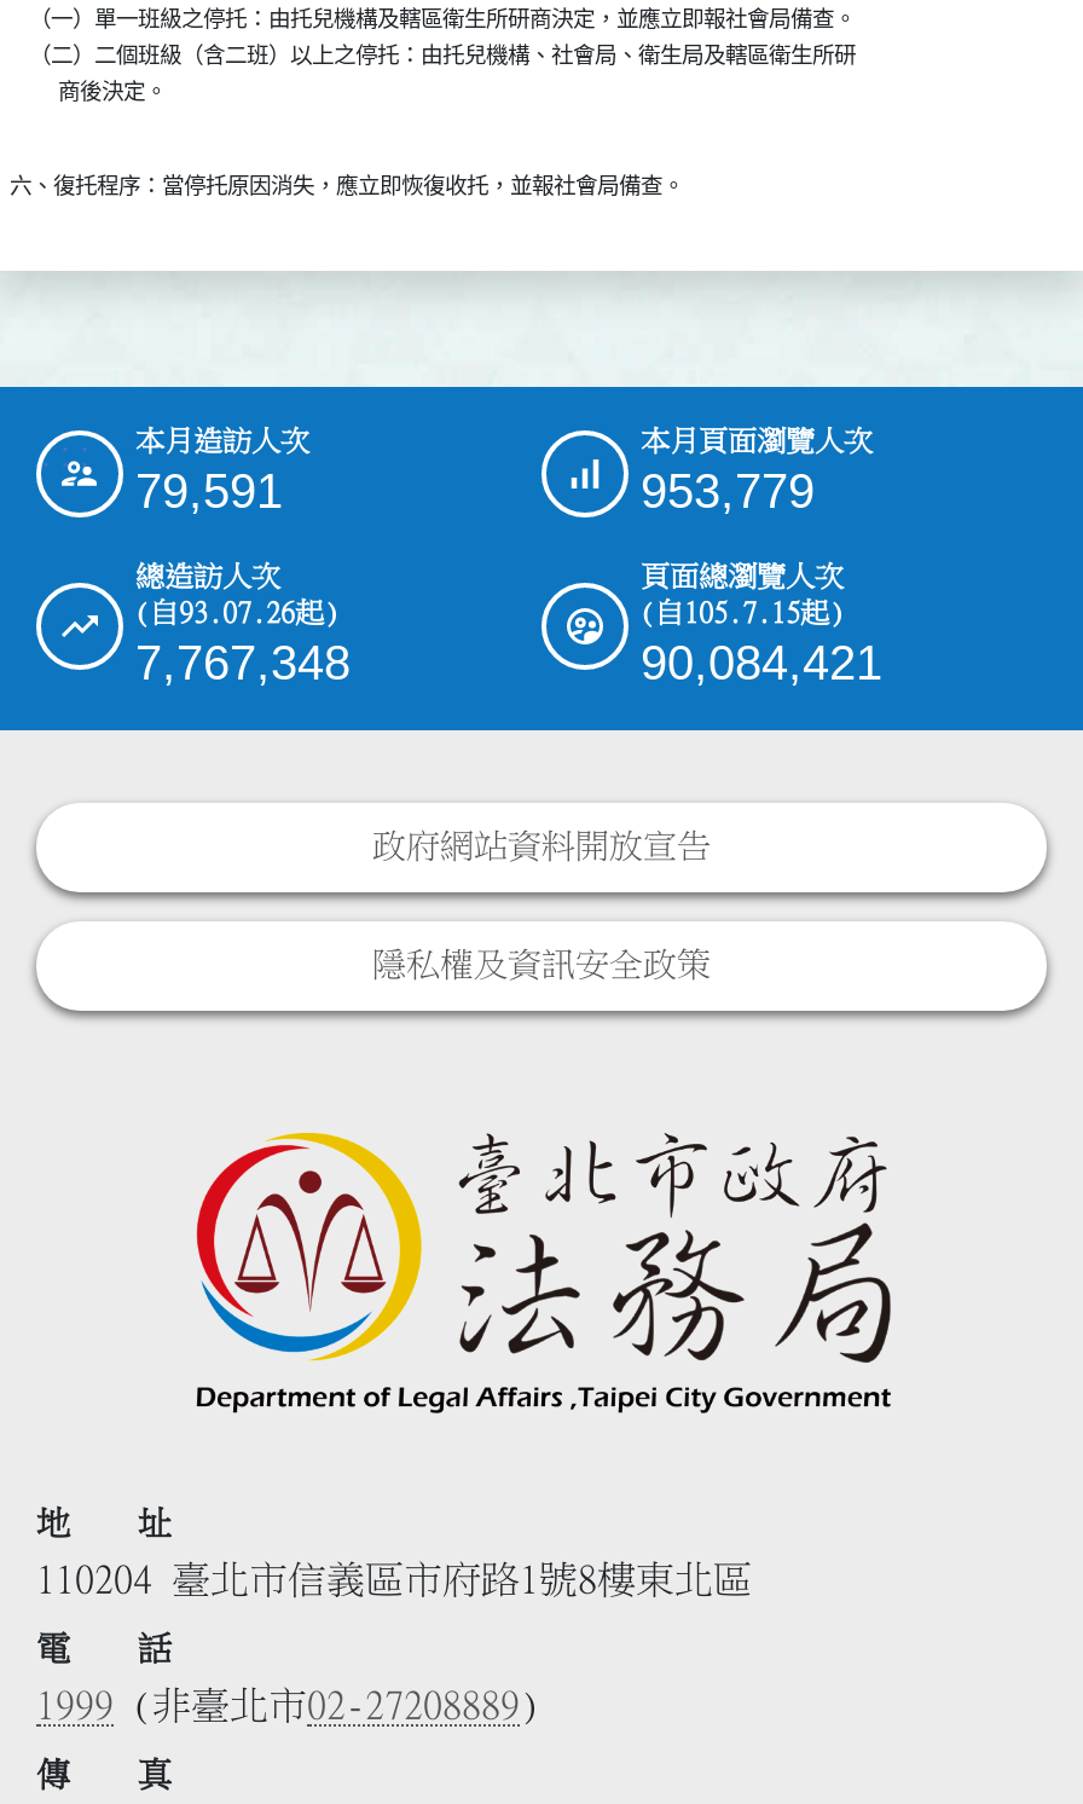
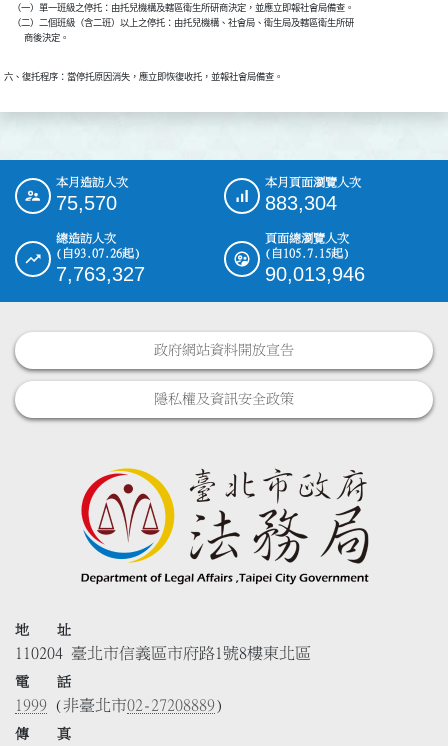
[135,465,283,518] 79,591 -> [56,192,117,214] 75,570
[641,465,815,518] 953,779 -> [265,192,337,214] 883,304
[135,637,351,690] 7,767,348 -> [56,263,145,285] 7,763,327
[641,637,882,690] 90,084,421 -> [265,263,365,285] 90,013,946

